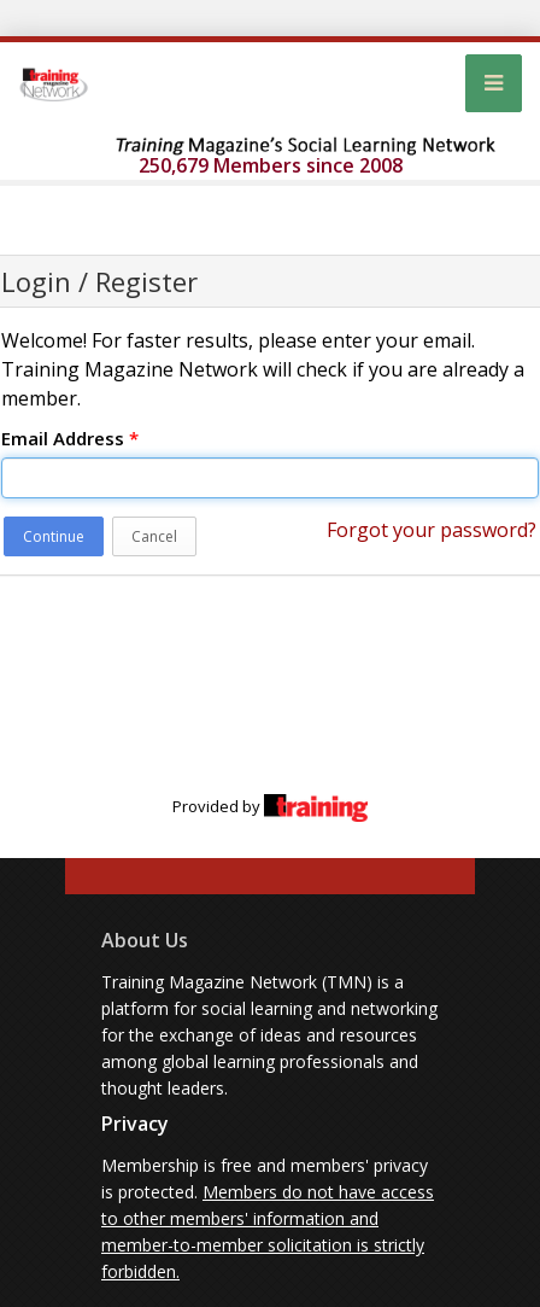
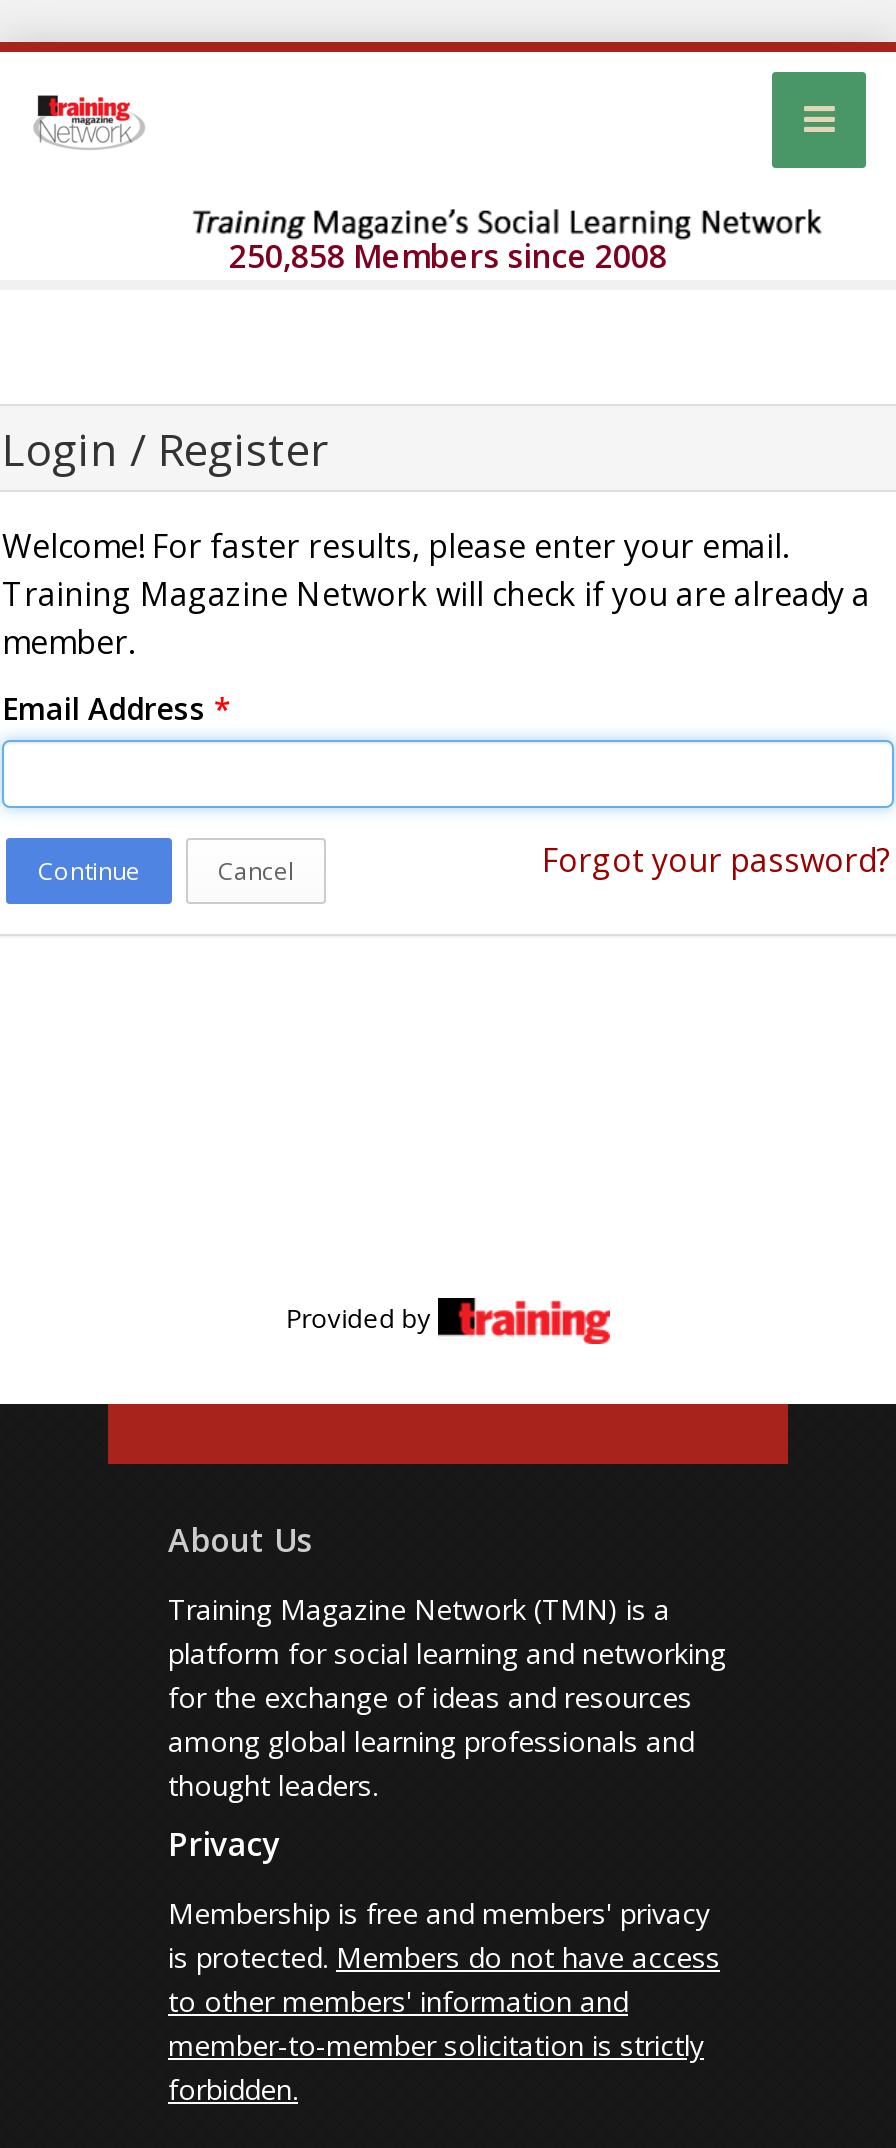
[138,152,402,179] 250,679 Members since 2008 -> [229,234,667,278] 250,858 Members since 2008

